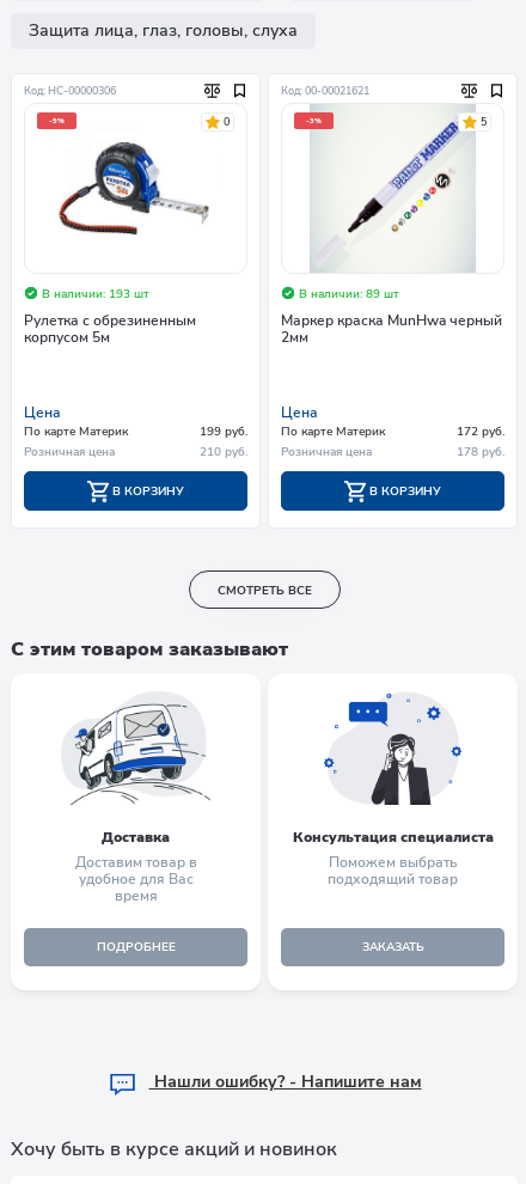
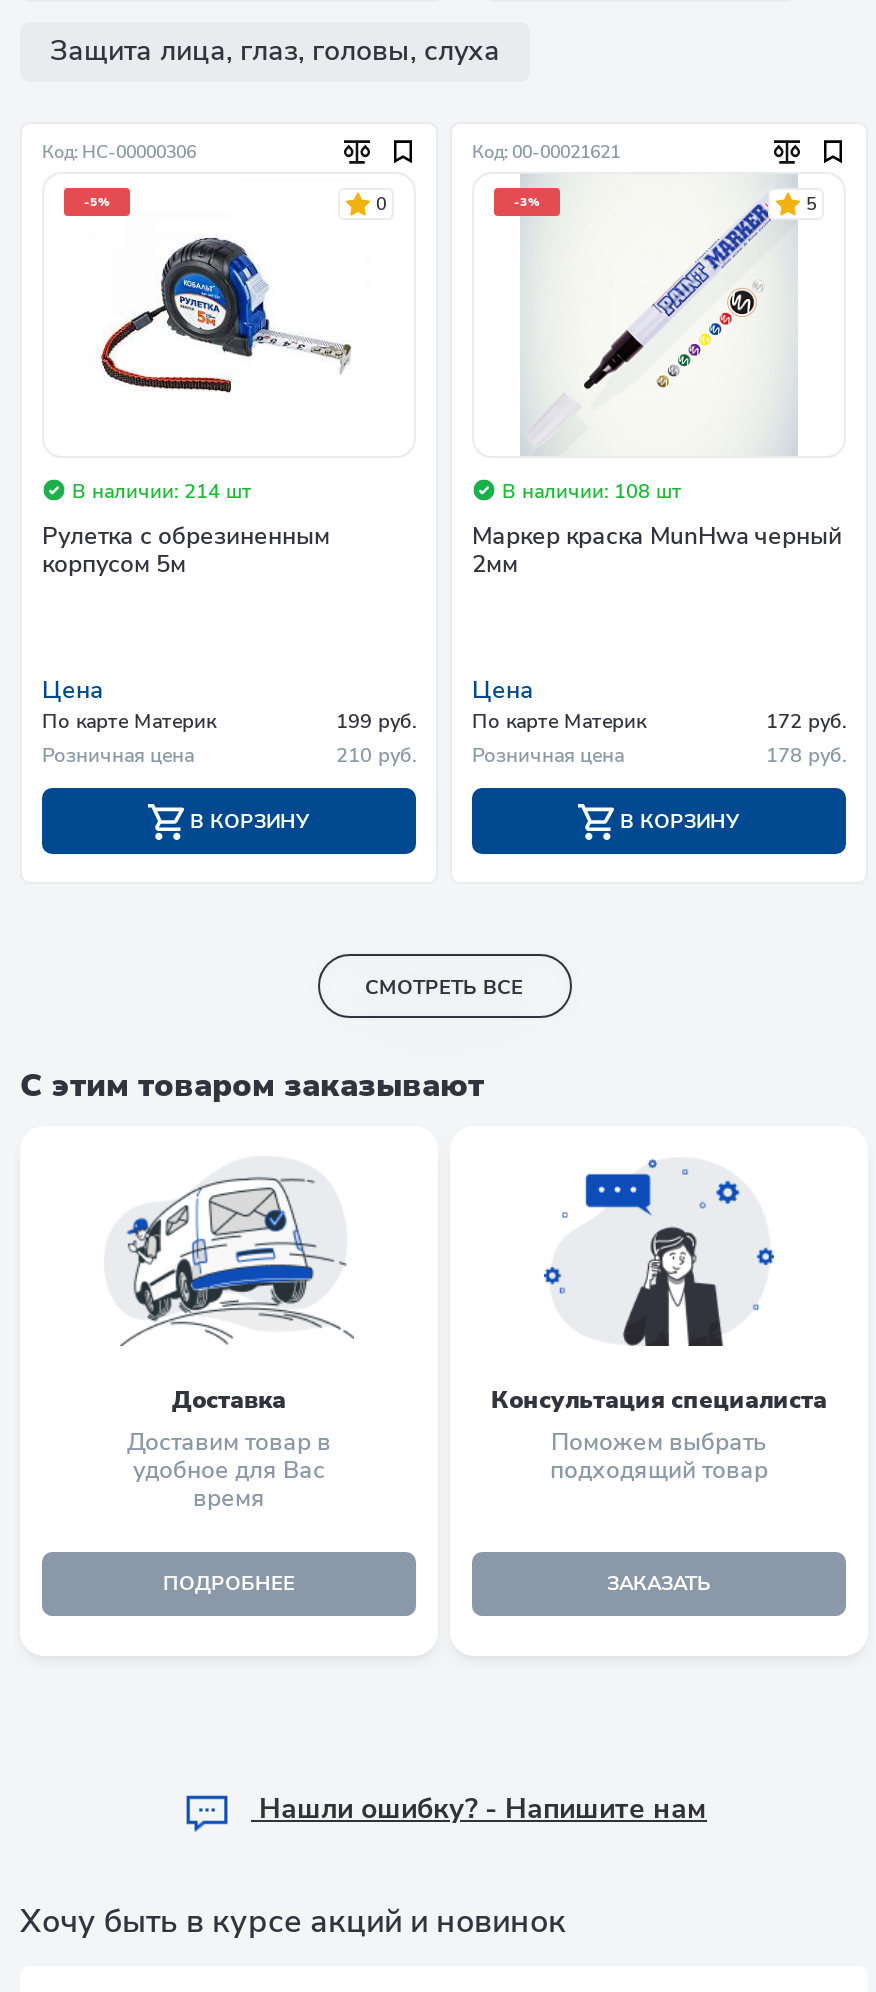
[42,285,149,302] В наличии: 193 шт -> [72,477,252,505] В наличии: 214 шт
[299,285,399,302] В наличии: 89 шт -> [502,477,682,505] В наличии: 108 шт

